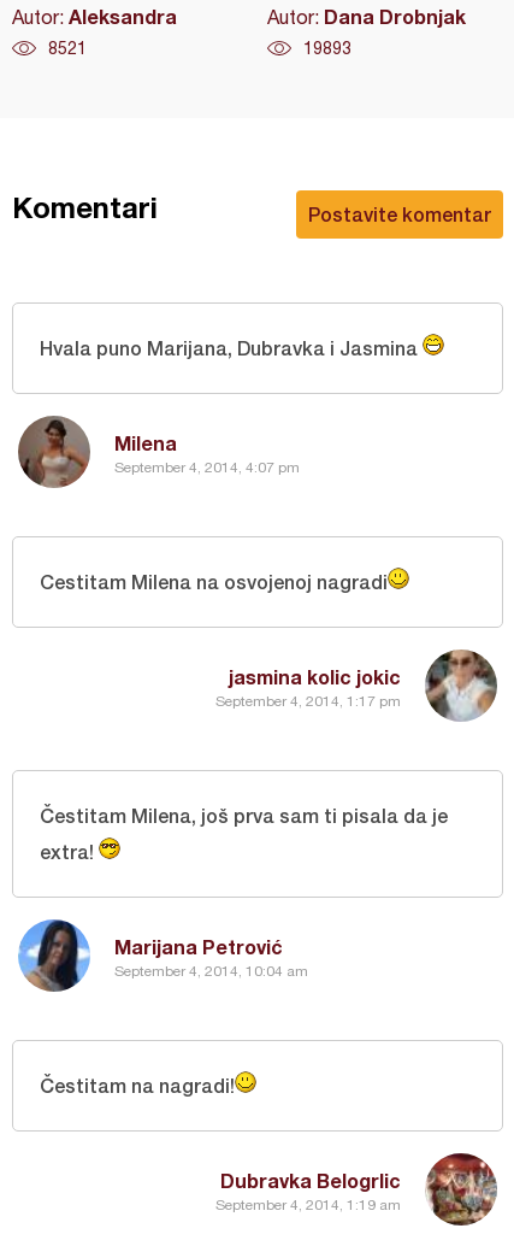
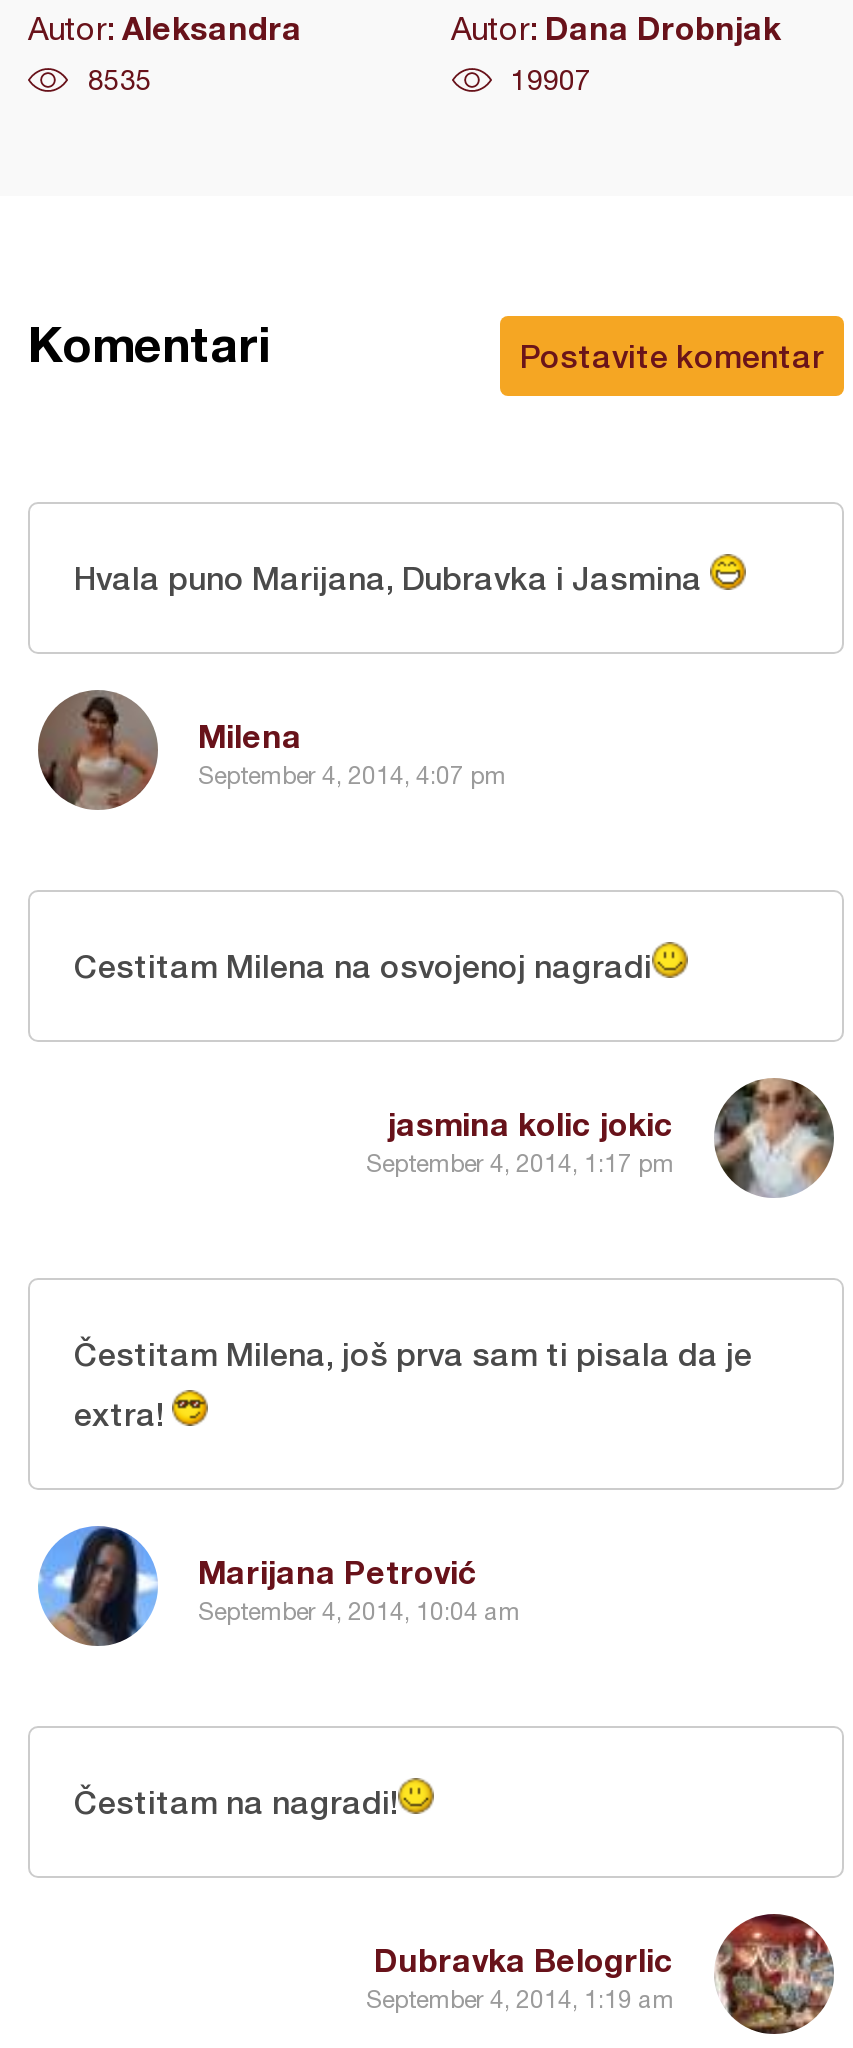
[48,39,87,58] 8521 -> [88,65,152,97] 8535
[303,39,351,58] 19893 -> [511,65,591,97] 19907

